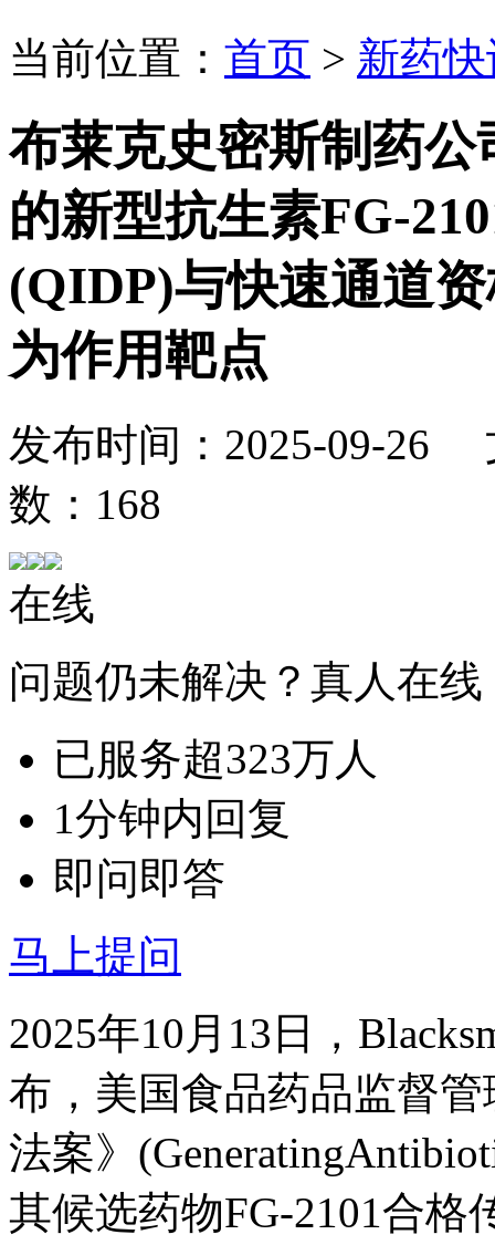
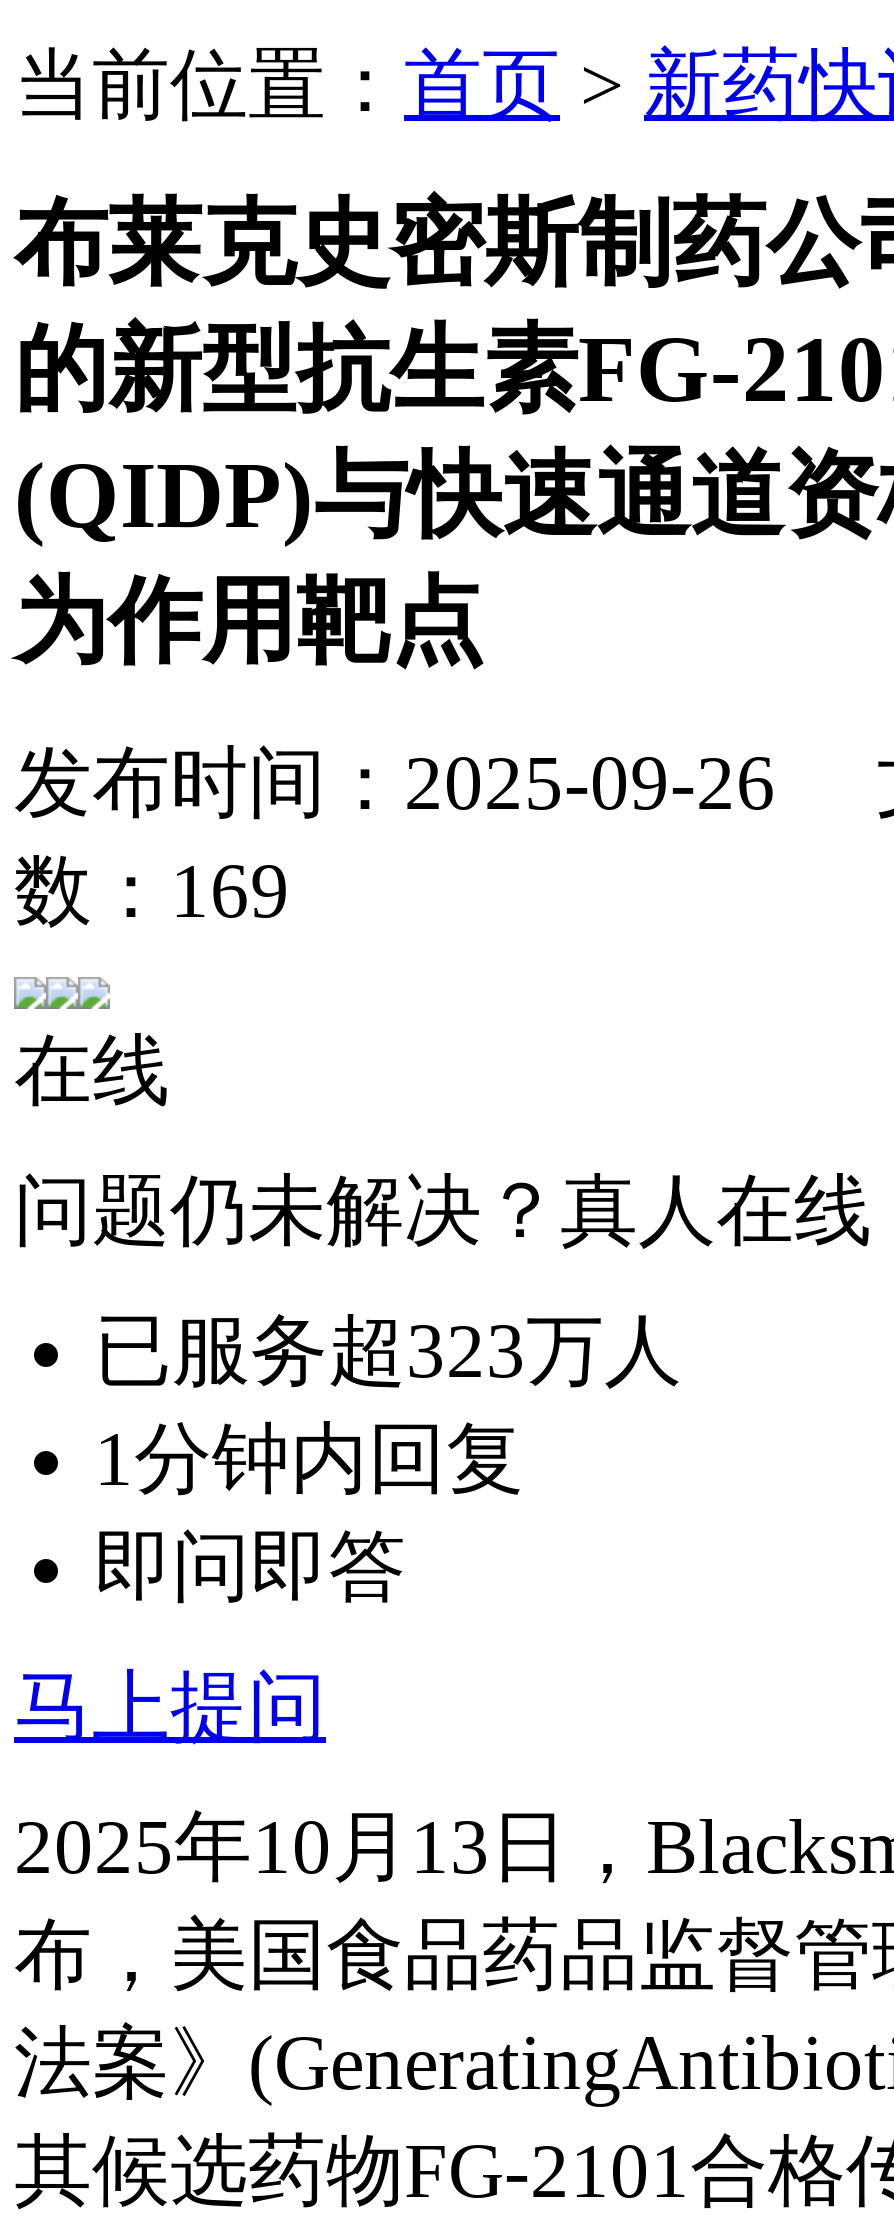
[9,480,161,528] 数：168 -> [14,847,290,933] 数：169

